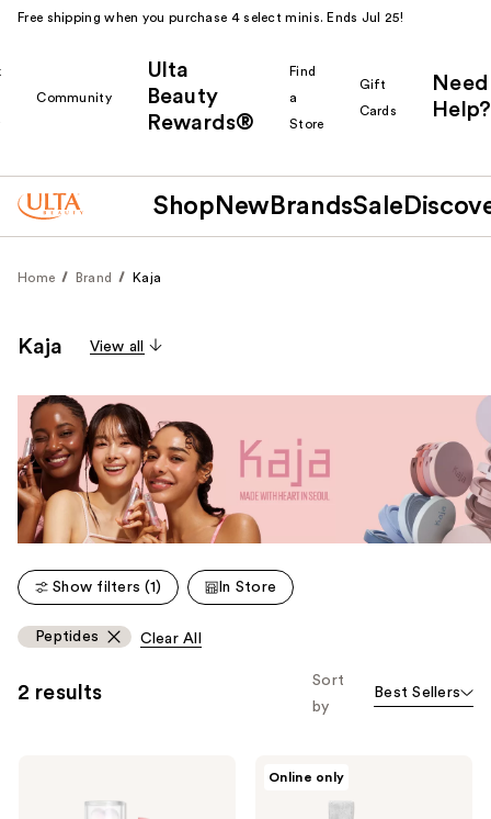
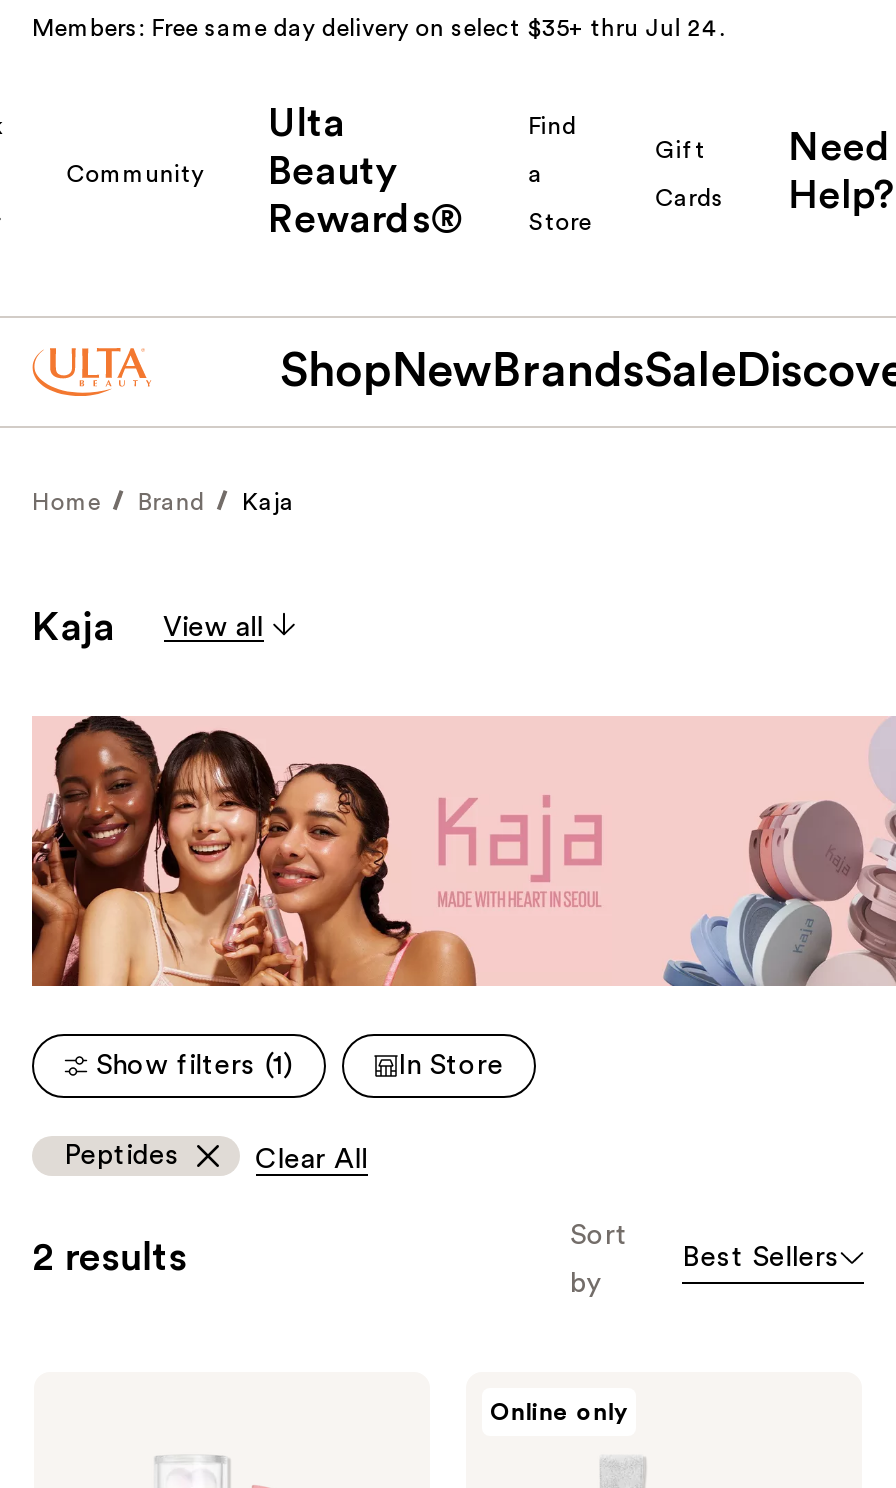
[18,11,403,24] Free shipping when you purchase 4 select minis. Ends Jul 25! -> [32,16,725,40] Members: Free same day delivery on select $35+ thru Jul 24.

